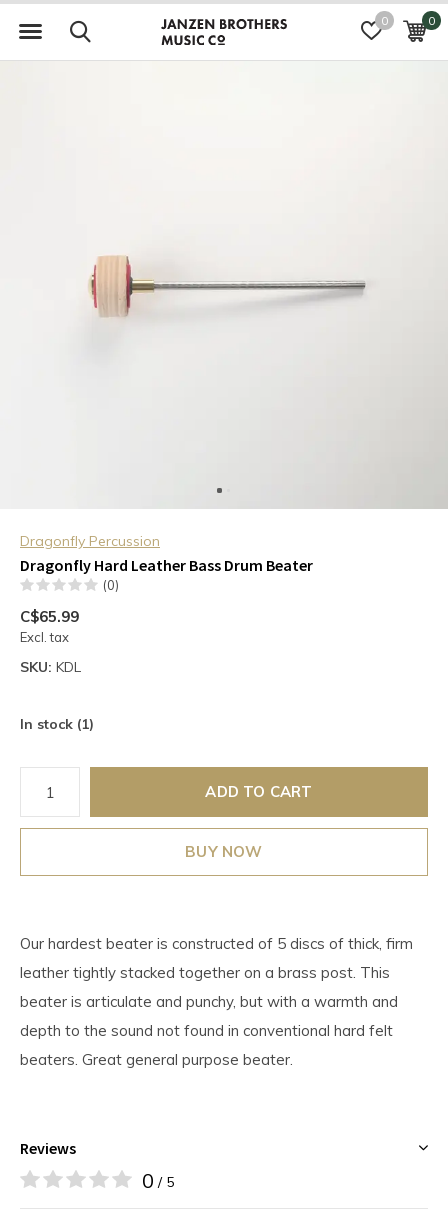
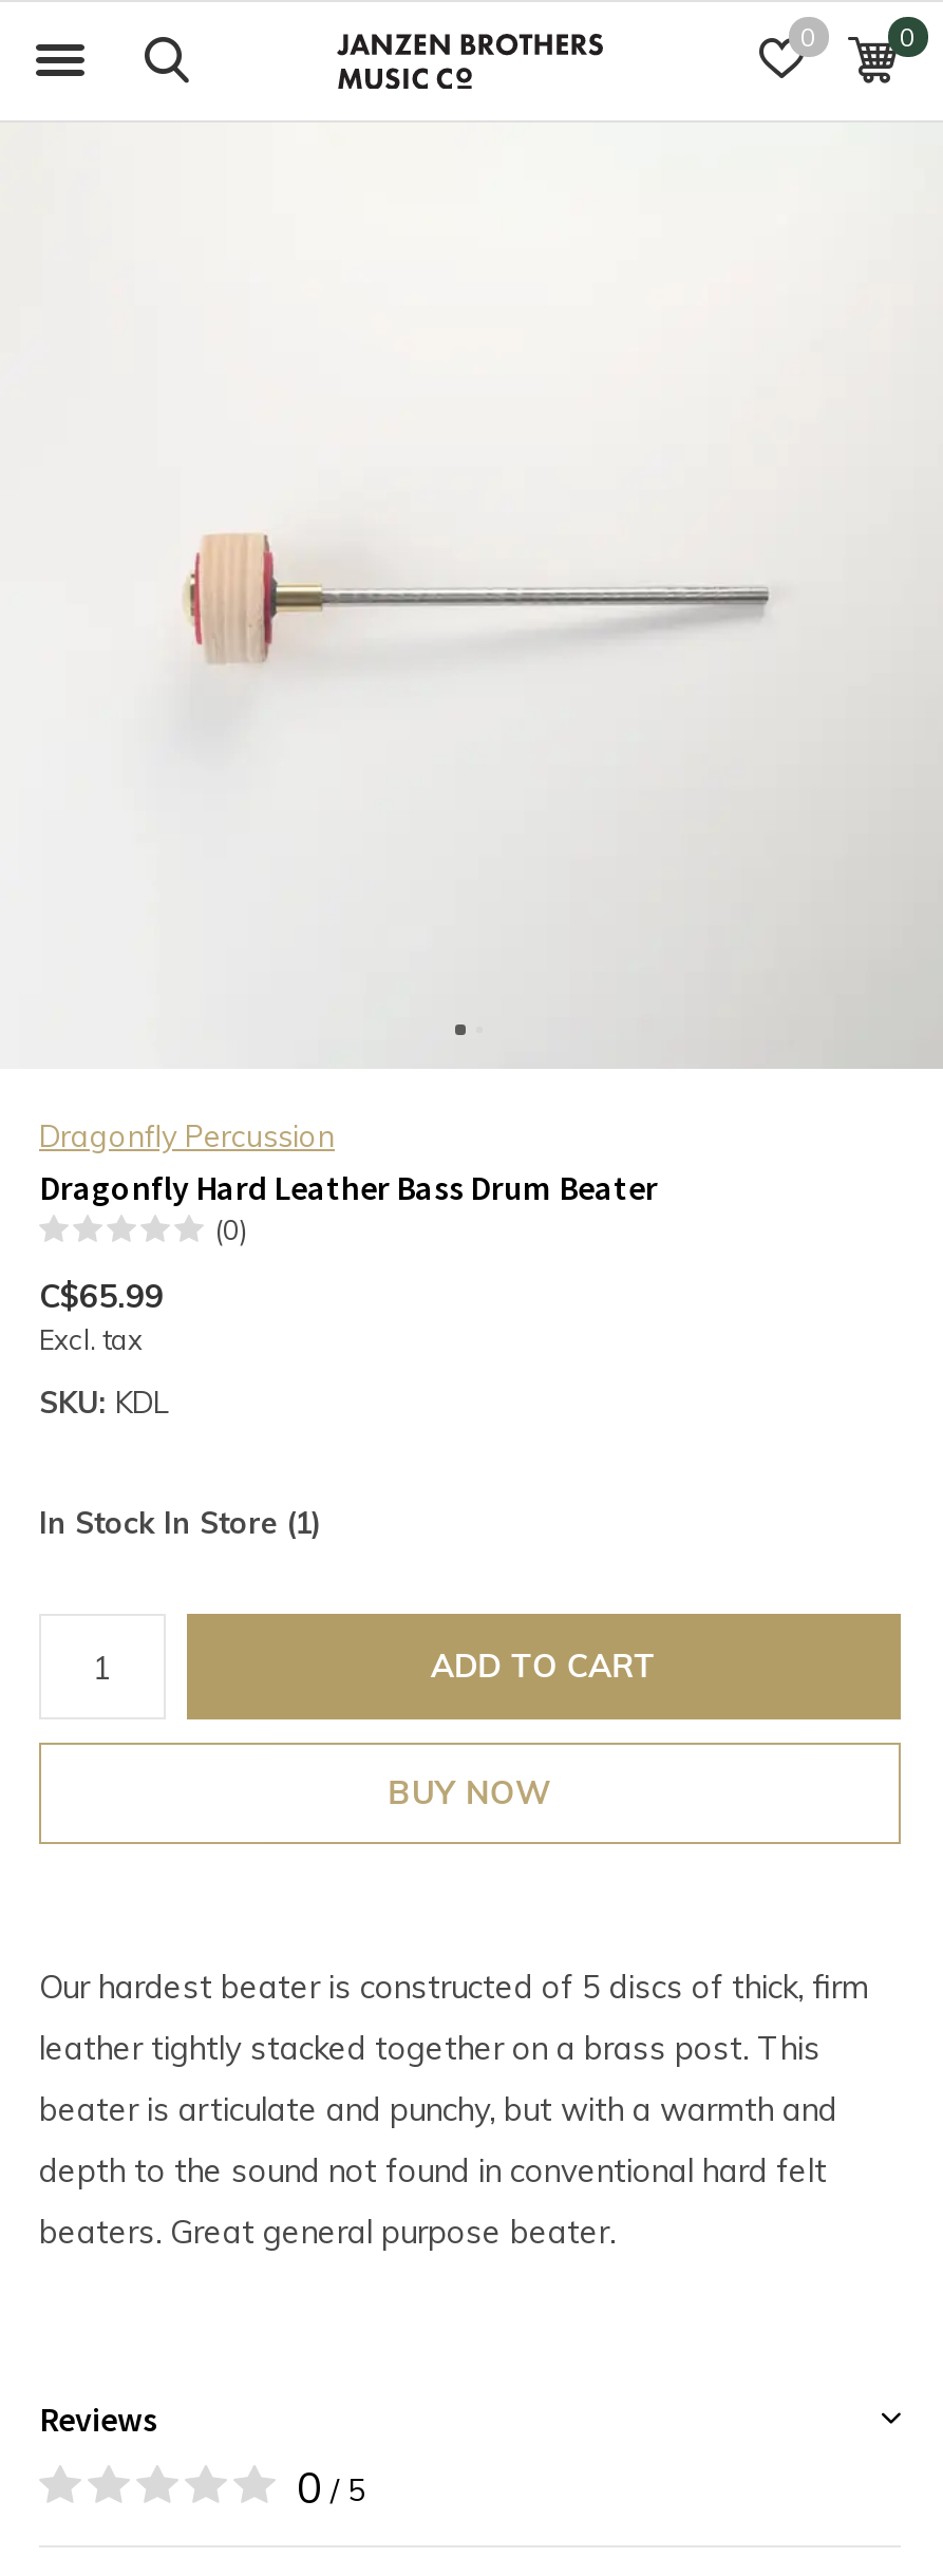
[20,715,94,733] In stock (1) -> [39,1504,322,1542] In Stock In Store (1)

